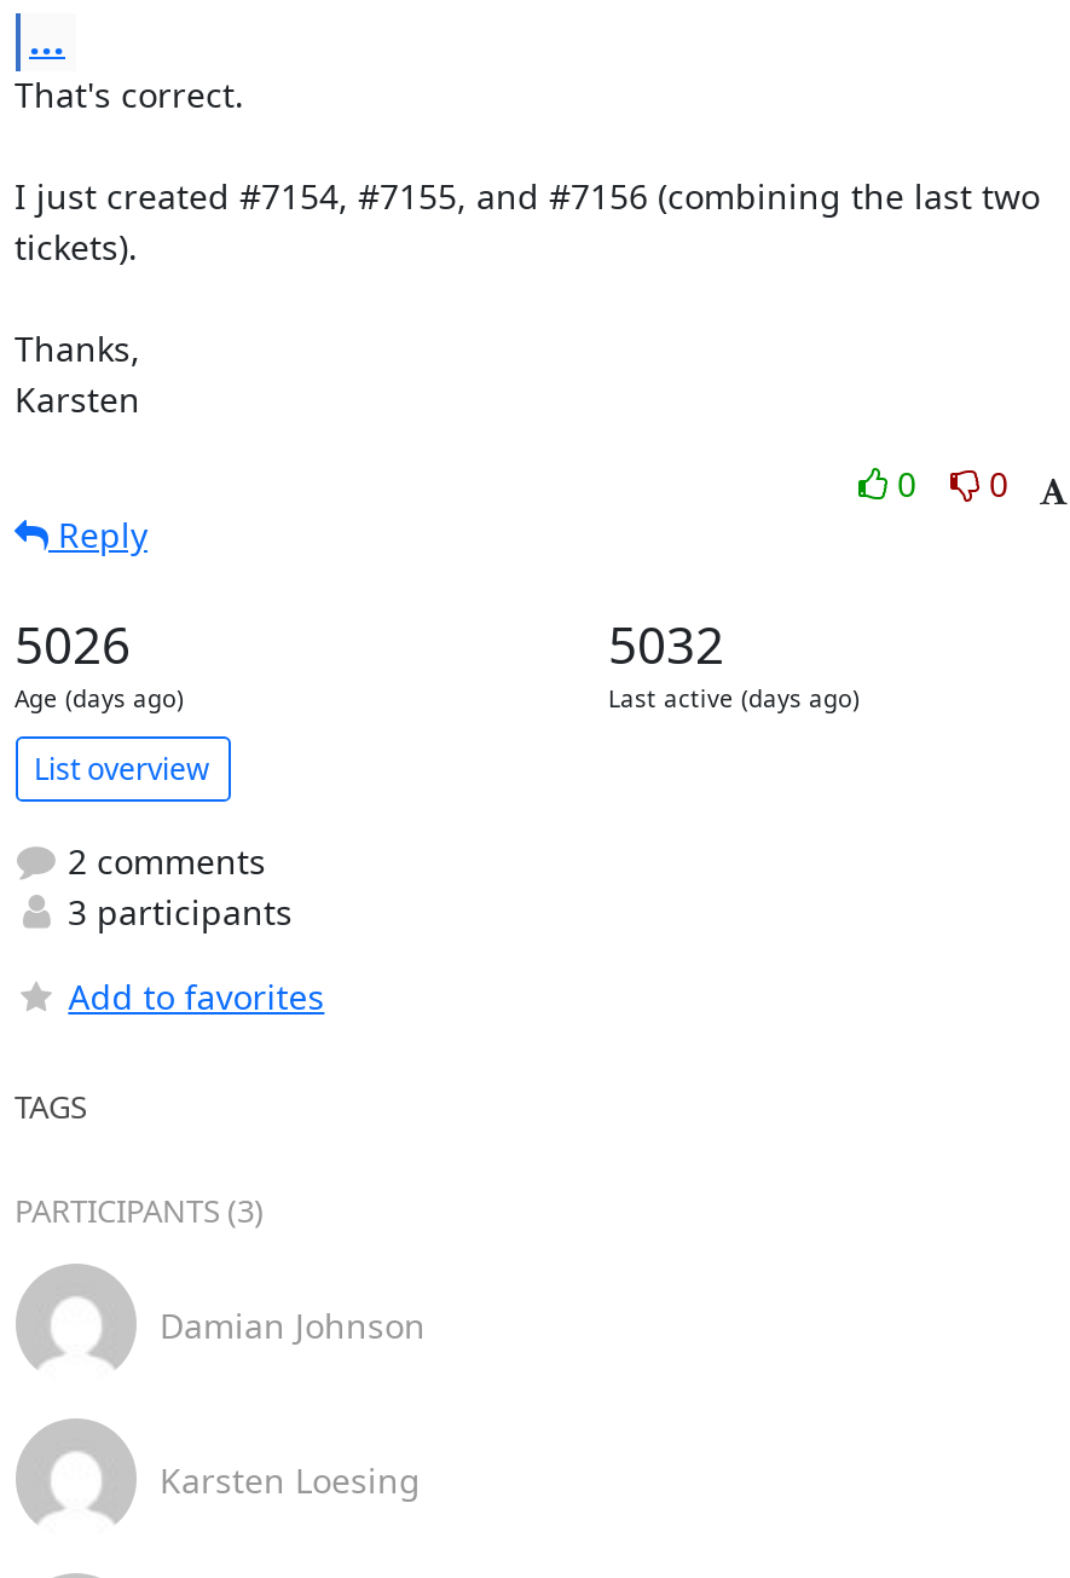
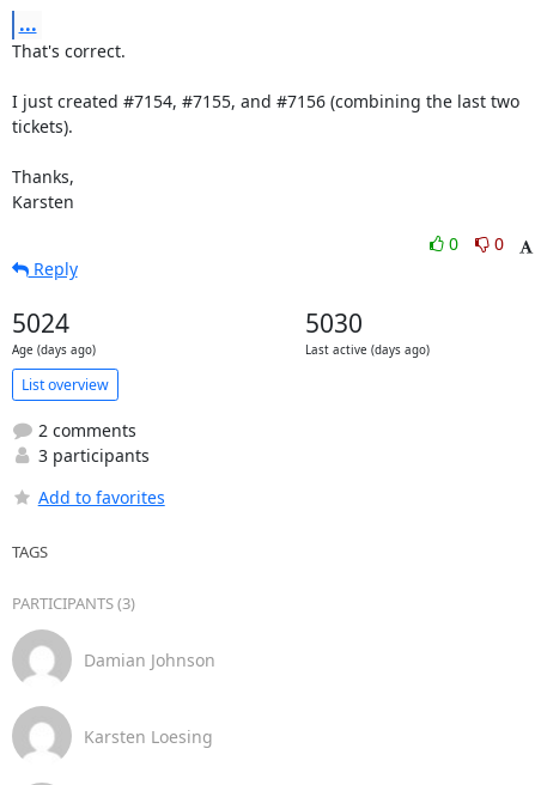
[15,611,131,678] 5026 -> [11,306,69,340] 5024
[608,611,724,678] 5032 -> [305,306,363,340] 5030

